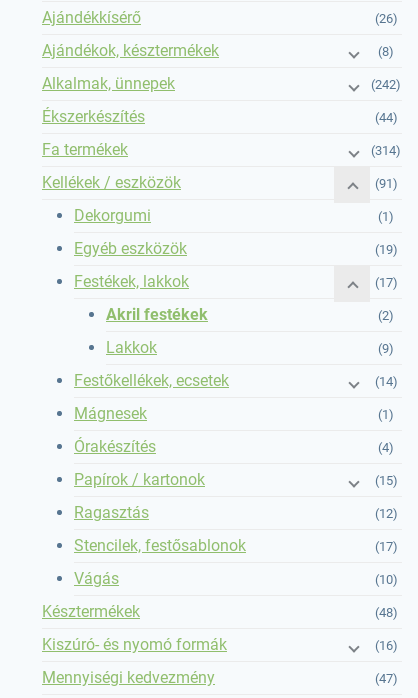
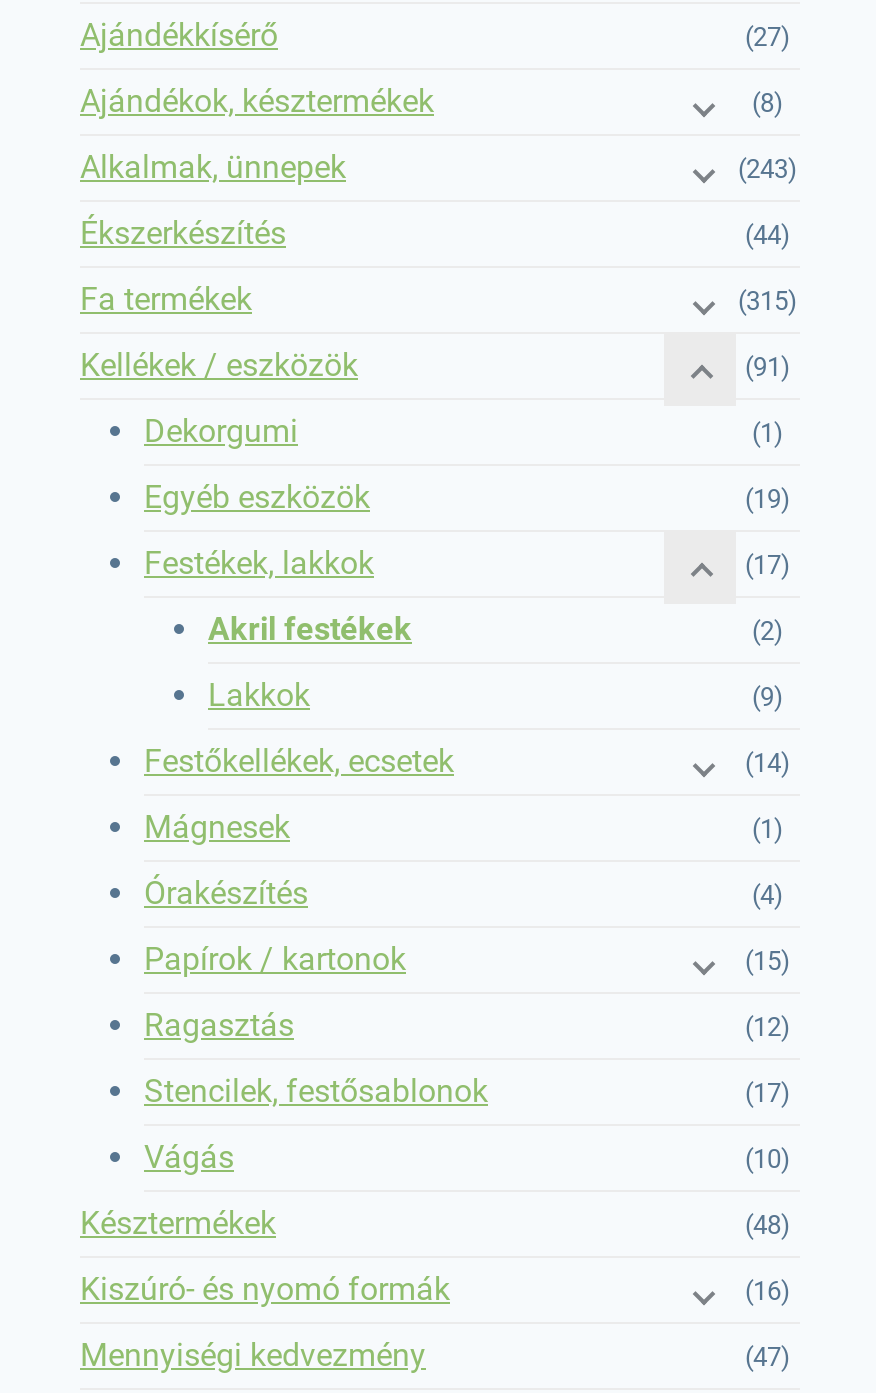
[374,11,397,26] (26) -> [745,22,791,52] (27)
[371,77,401,92] (242) -> [738,154,798,184] (243)
[371,143,401,158] (314) -> [738,286,798,316] (315)

